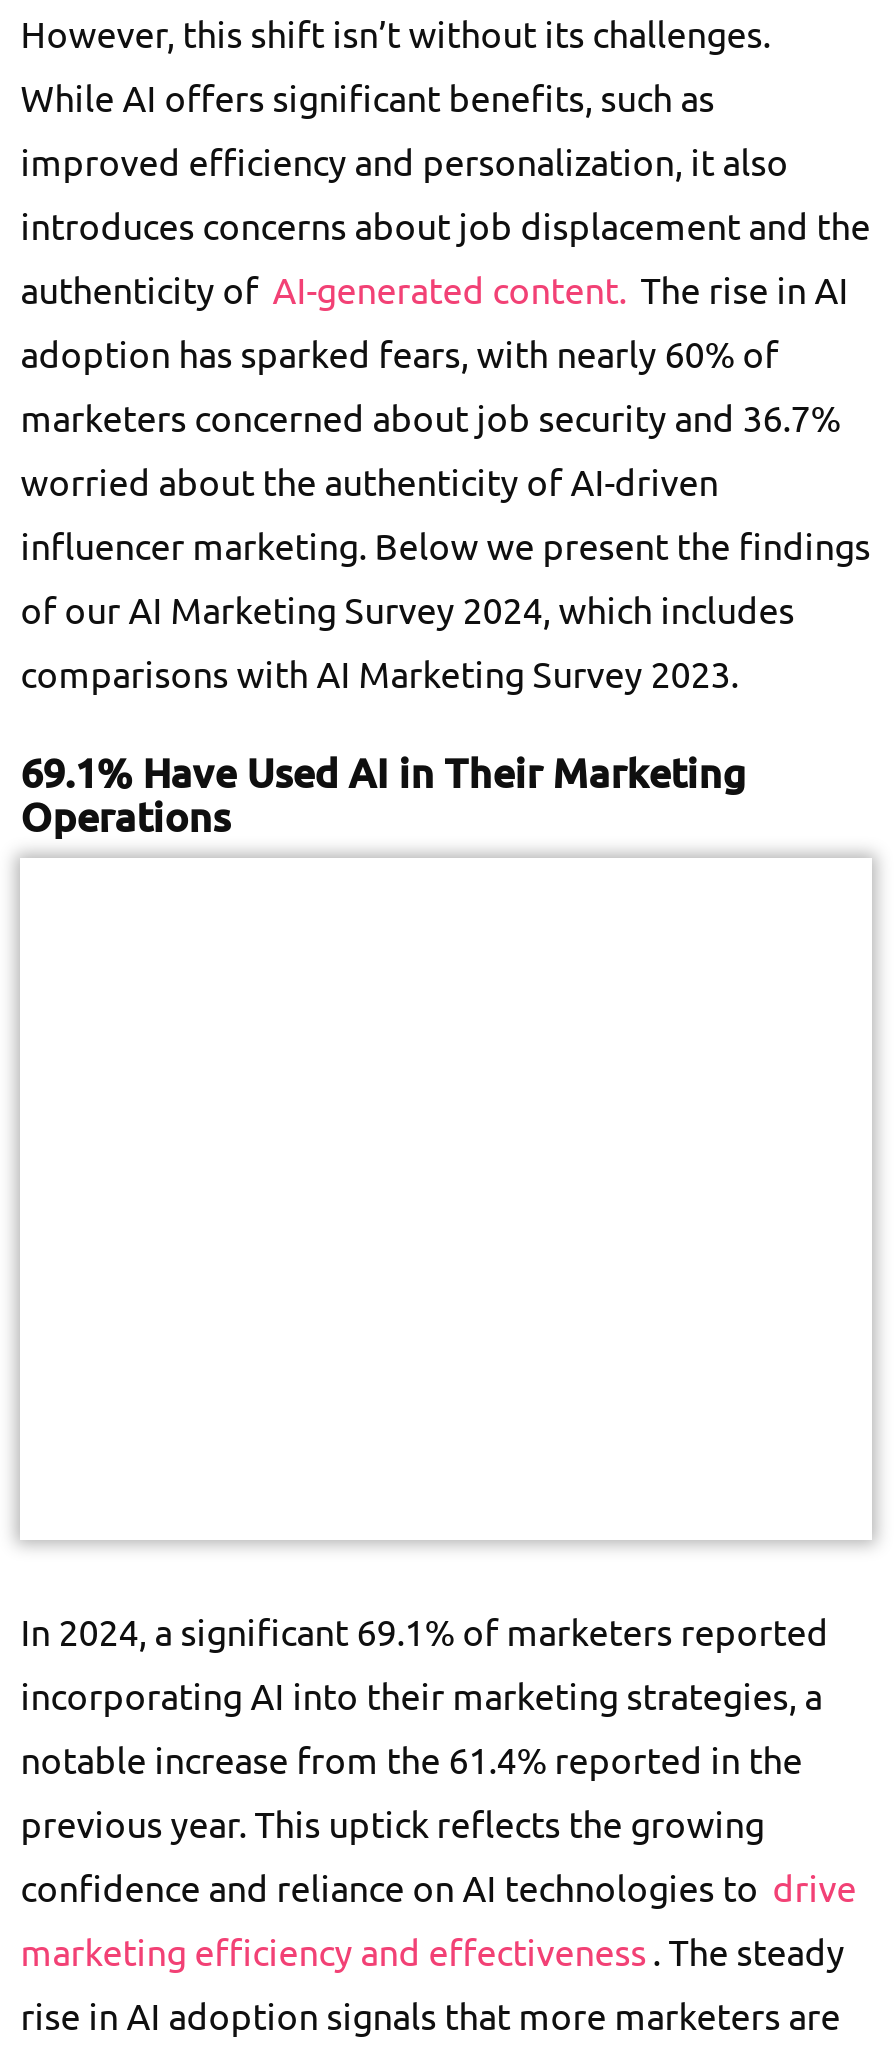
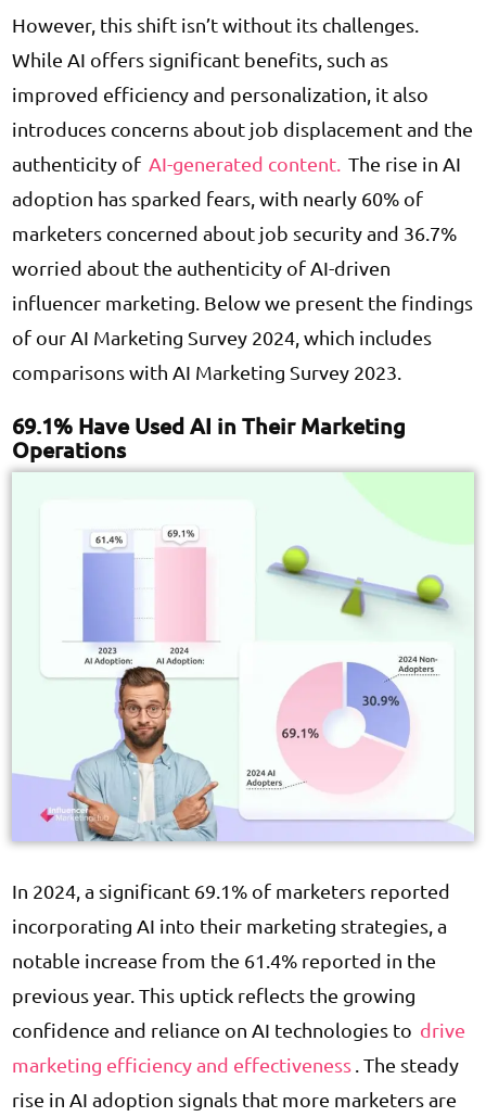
none -> [12,473,473,842] [image]

